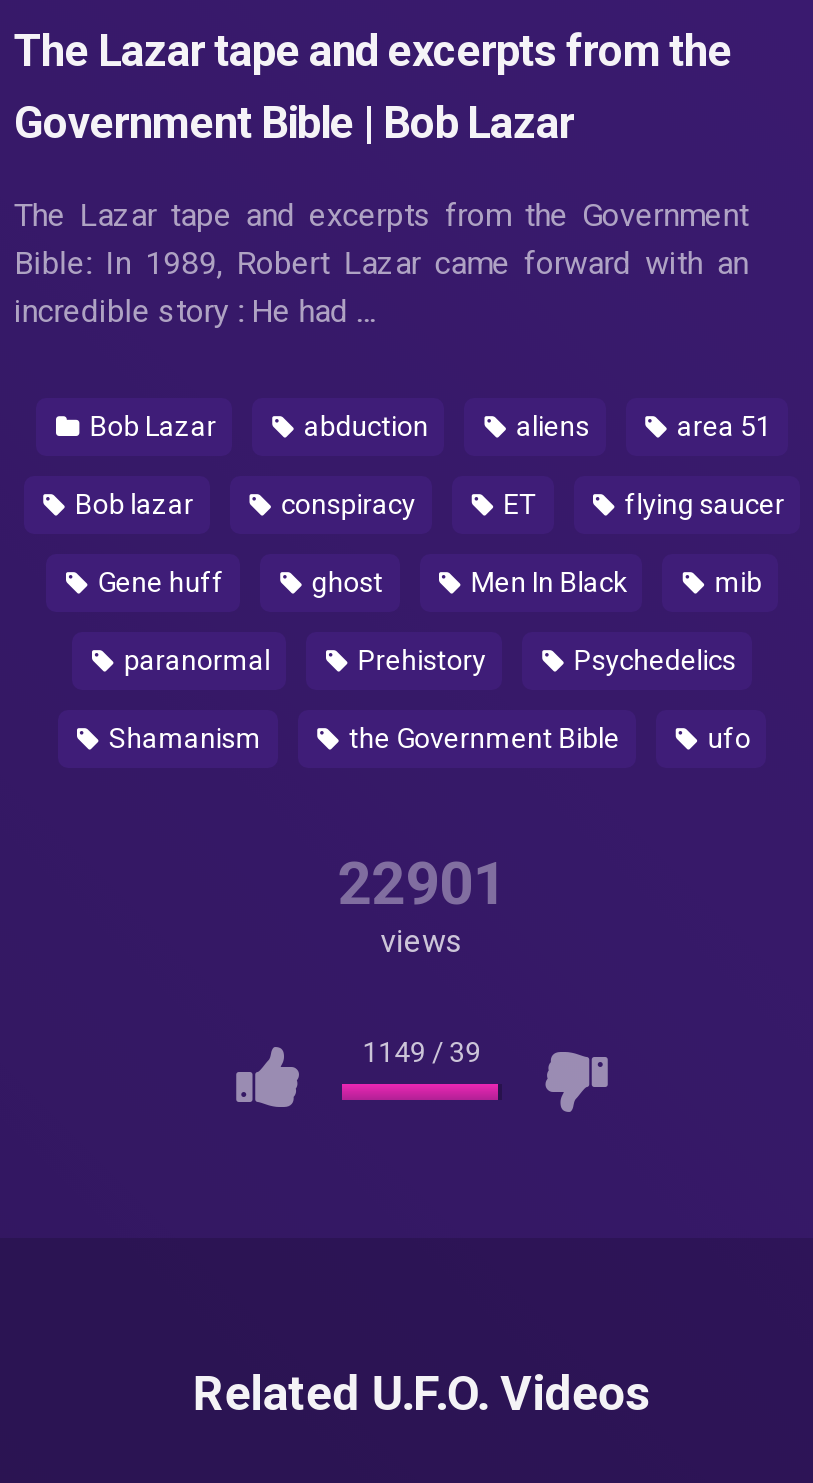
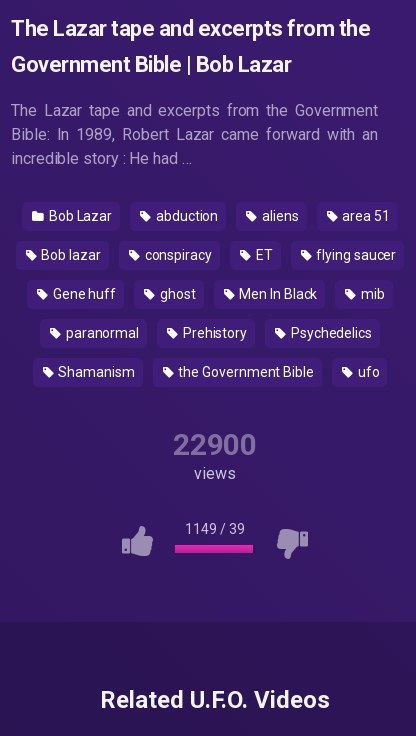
[337,848,507,918] 22901 -> [173,427,257,462] 22900

